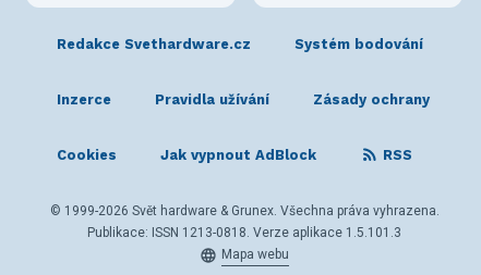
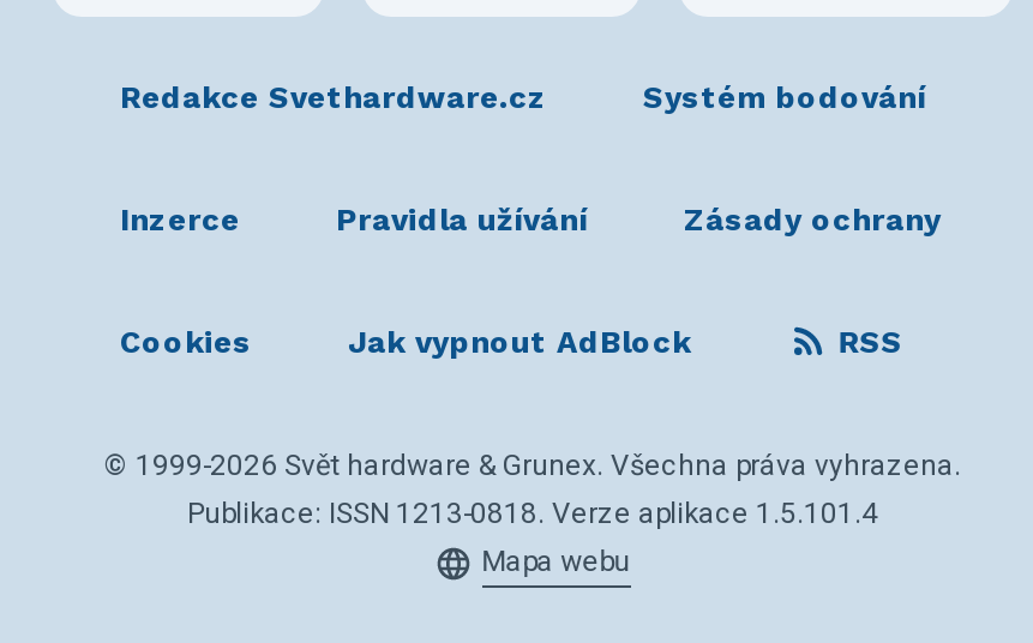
[87,225,401,240] Publikace: ISSN 1213-0818. Verze aplikace 1.5.101.3 -> [187,496,878,529] Publikace: ISSN 1213-0818. Verze aplikace 1.5.101.4

